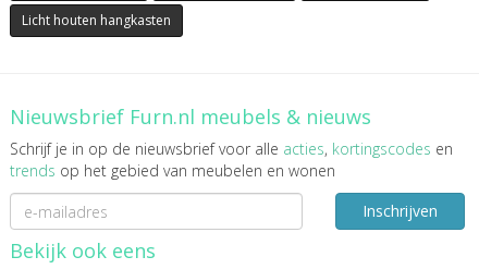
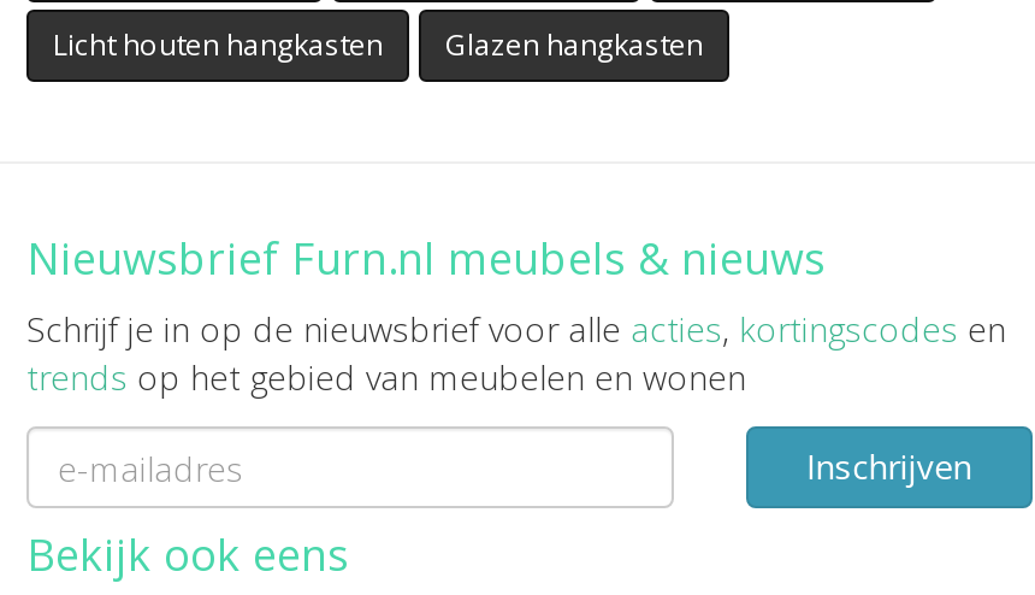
none -> [445,25,703,66] Glazen hangkasten

